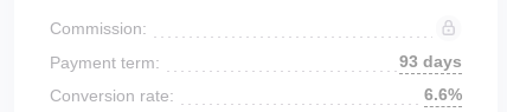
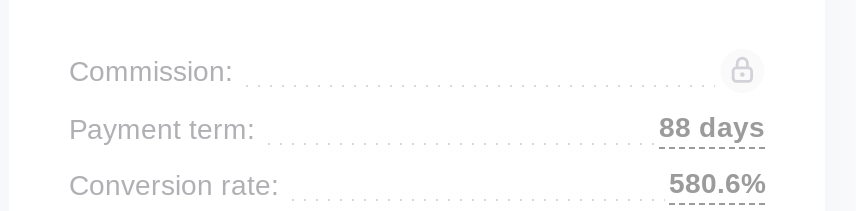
[399,52,462,71] 93 days -> [659,111,765,143] 88 days
[424,85,462,104] 6.6% -> [669,167,765,199] 580.6%

